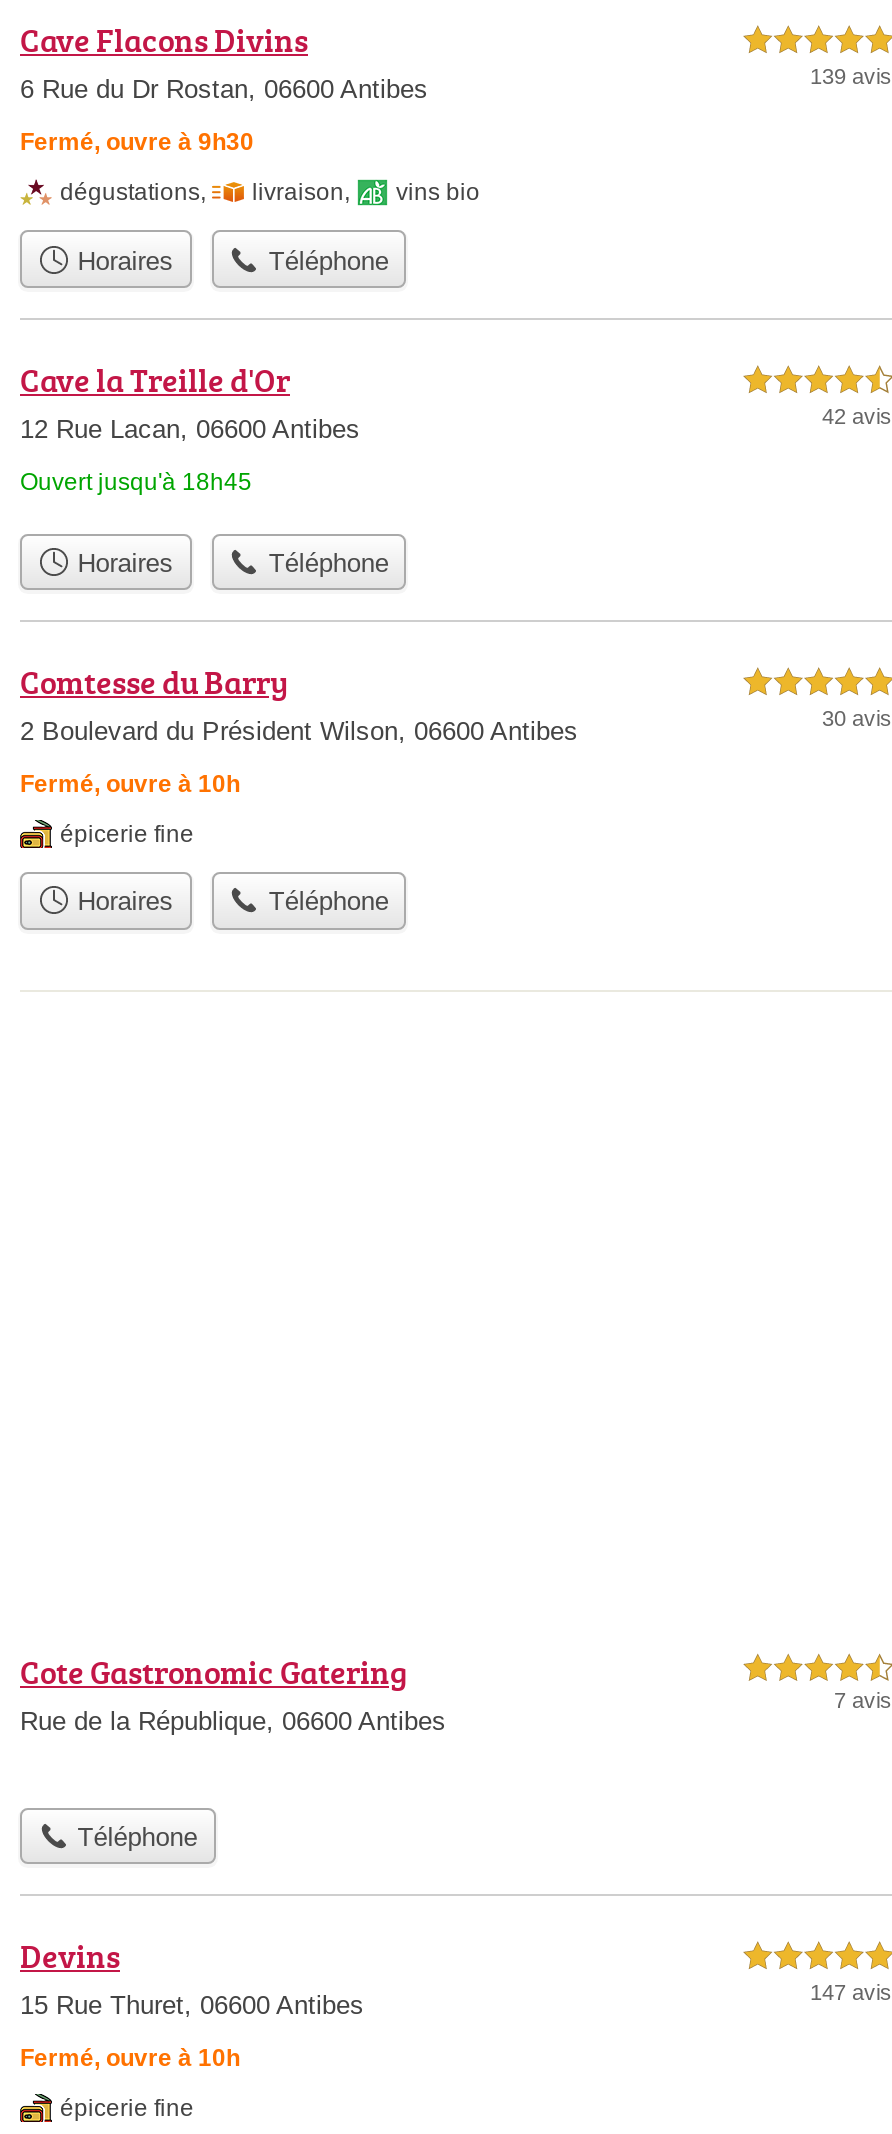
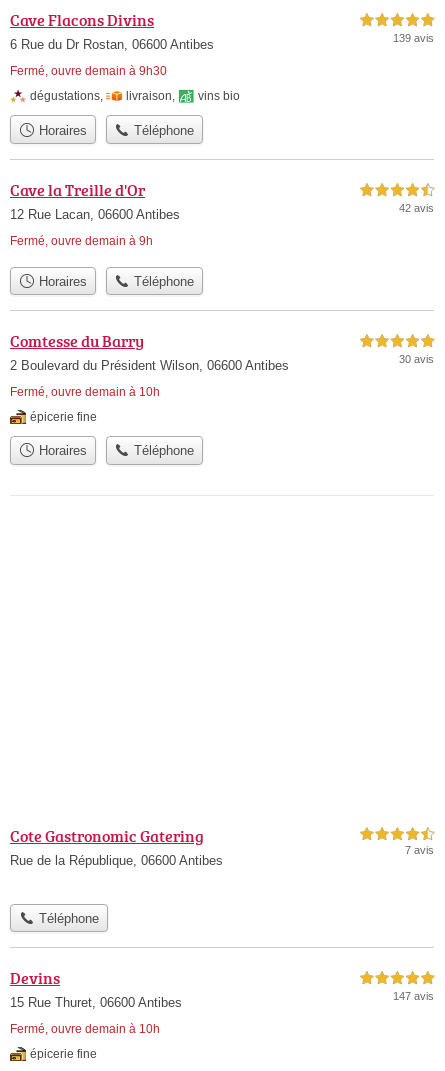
[20,129,254,157] Fermé, ouvre à 9h30 -> [10,64,167,78] Fermé, ouvre demain à 9h30
[20,468,252,496] Ouvert jusqu'à 18h45 -> [10,234,153,248] Fermé, ouvre demain à 9h
[20,770,240,798] Fermé, ouvre à 10h -> [10,385,160,399] Fermé, ouvre demain à 10h
[20,2044,240,2072] Fermé, ouvre à 10h -> [10,1022,160,1036] Fermé, ouvre demain à 10h

